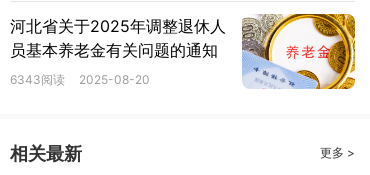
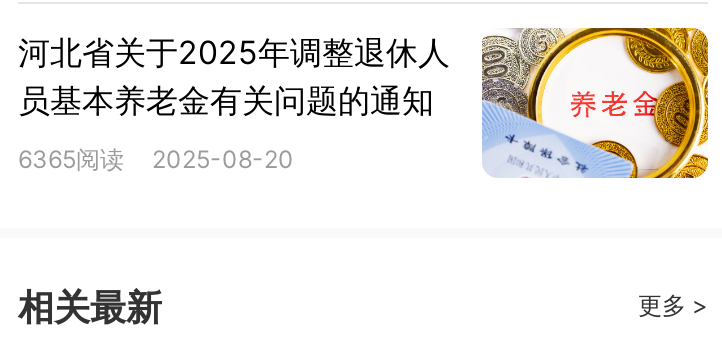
[10,72,150,87] 6343阅读 2025-08-20 -> [18,145,294,175] 6365阅读 2025-08-20

